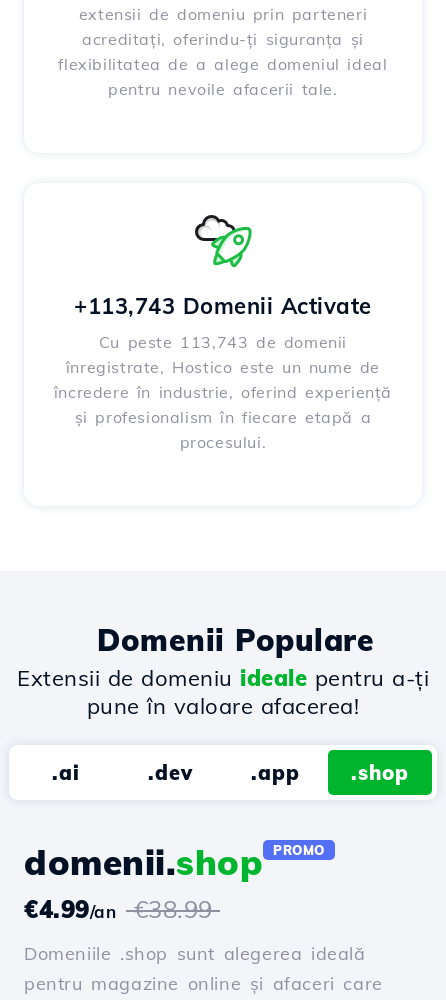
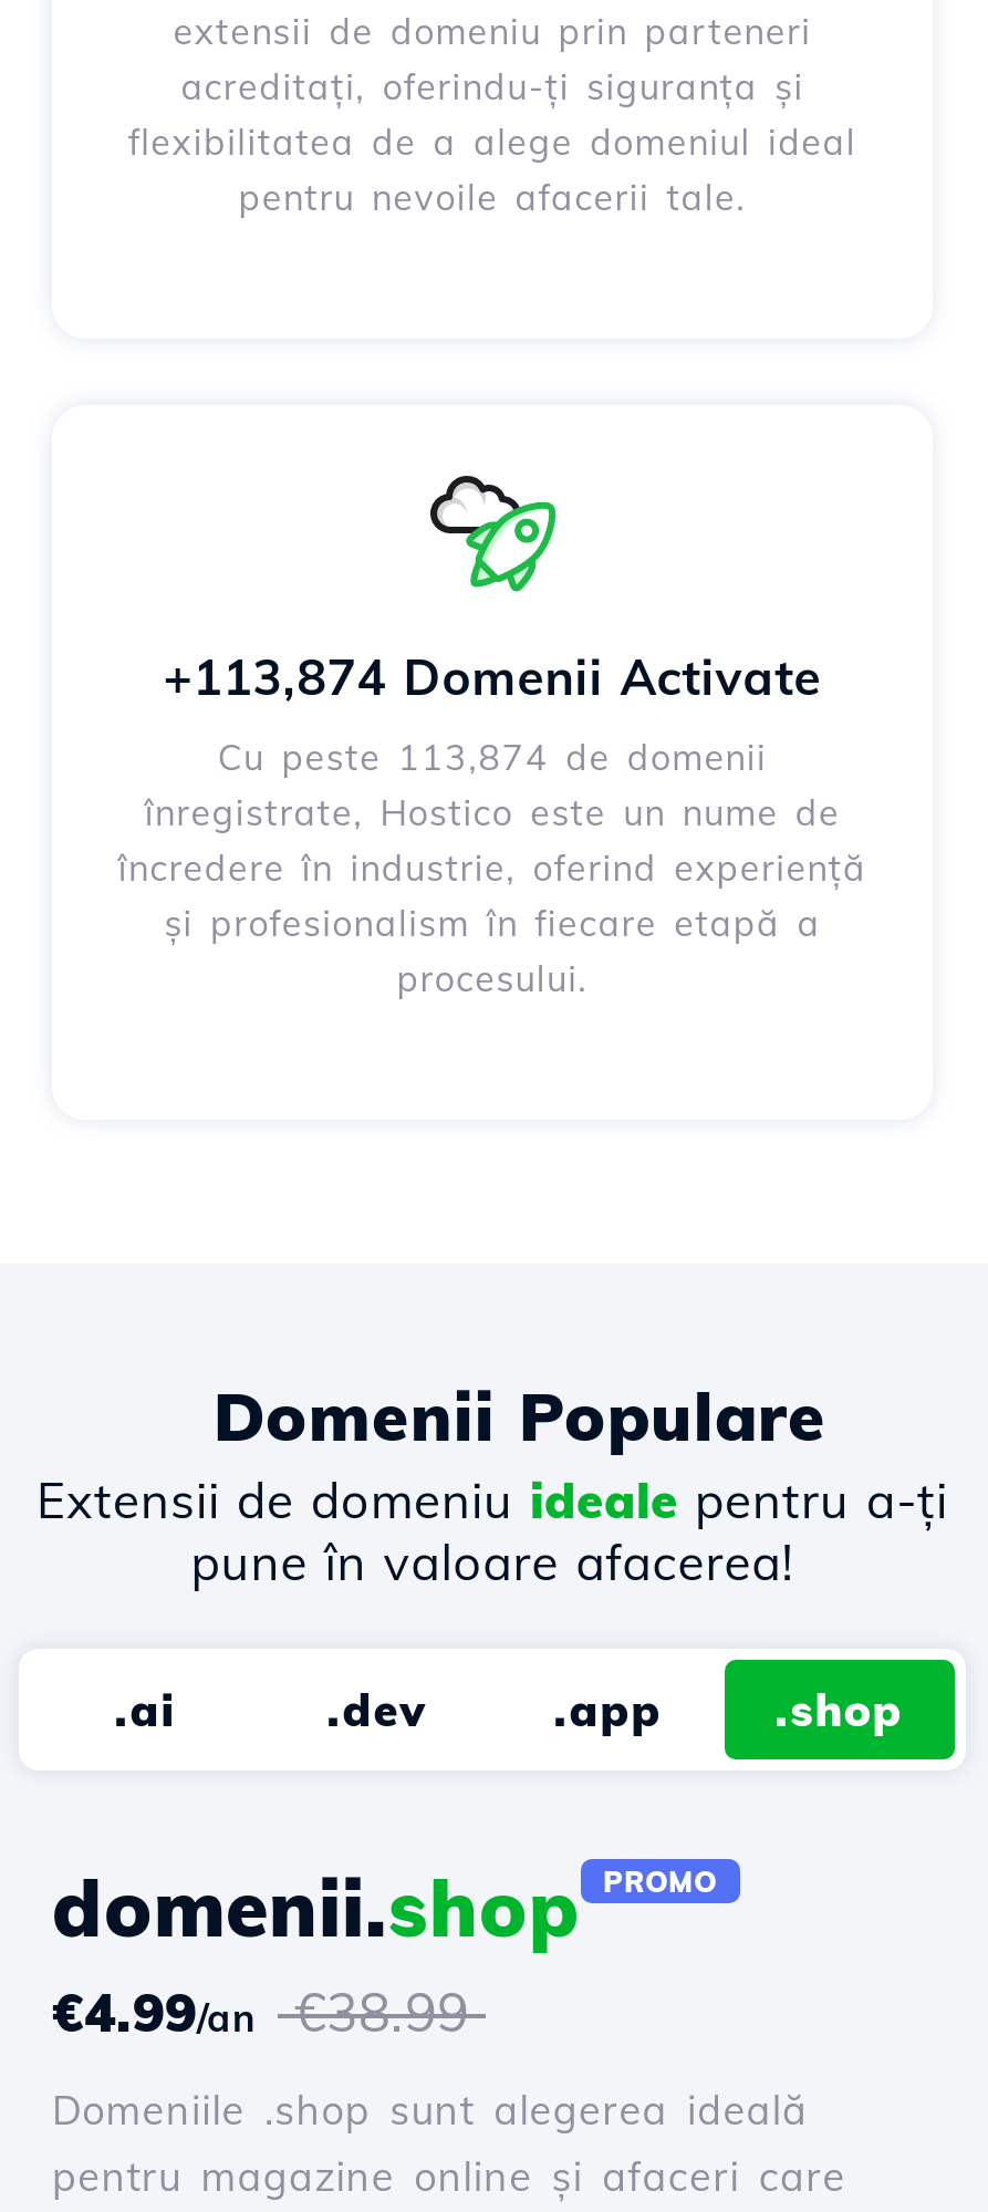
[74,292,372,320] +113,743 Domenii Activate -> [163,647,822,709] +113,874 Domenii Activate
[99,332,347,352] Cu peste 113,743 de domenii -> [218,735,767,779] Cu peste 113,874 de domenii

